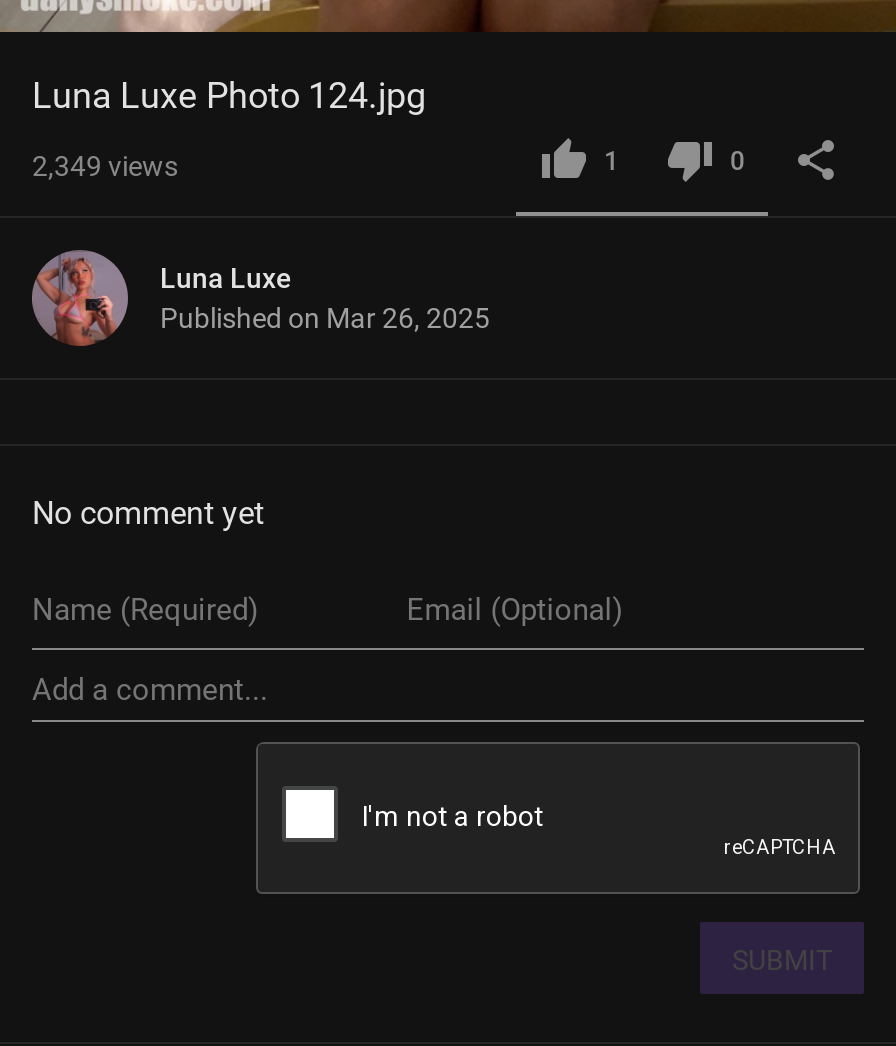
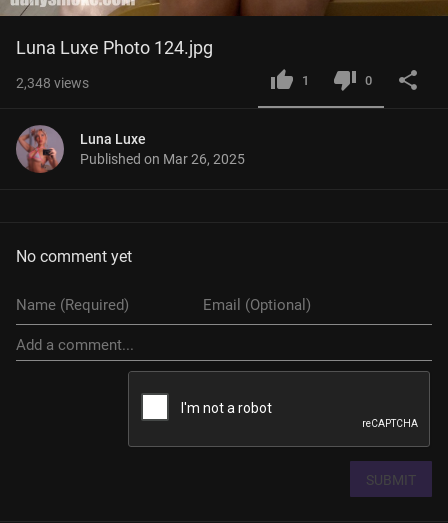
[32,151,178,183] 2,349 views -> [16,75,89,91] 2,348 views

